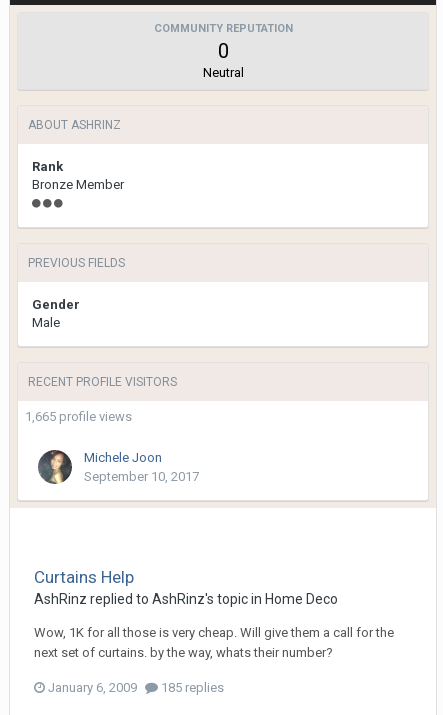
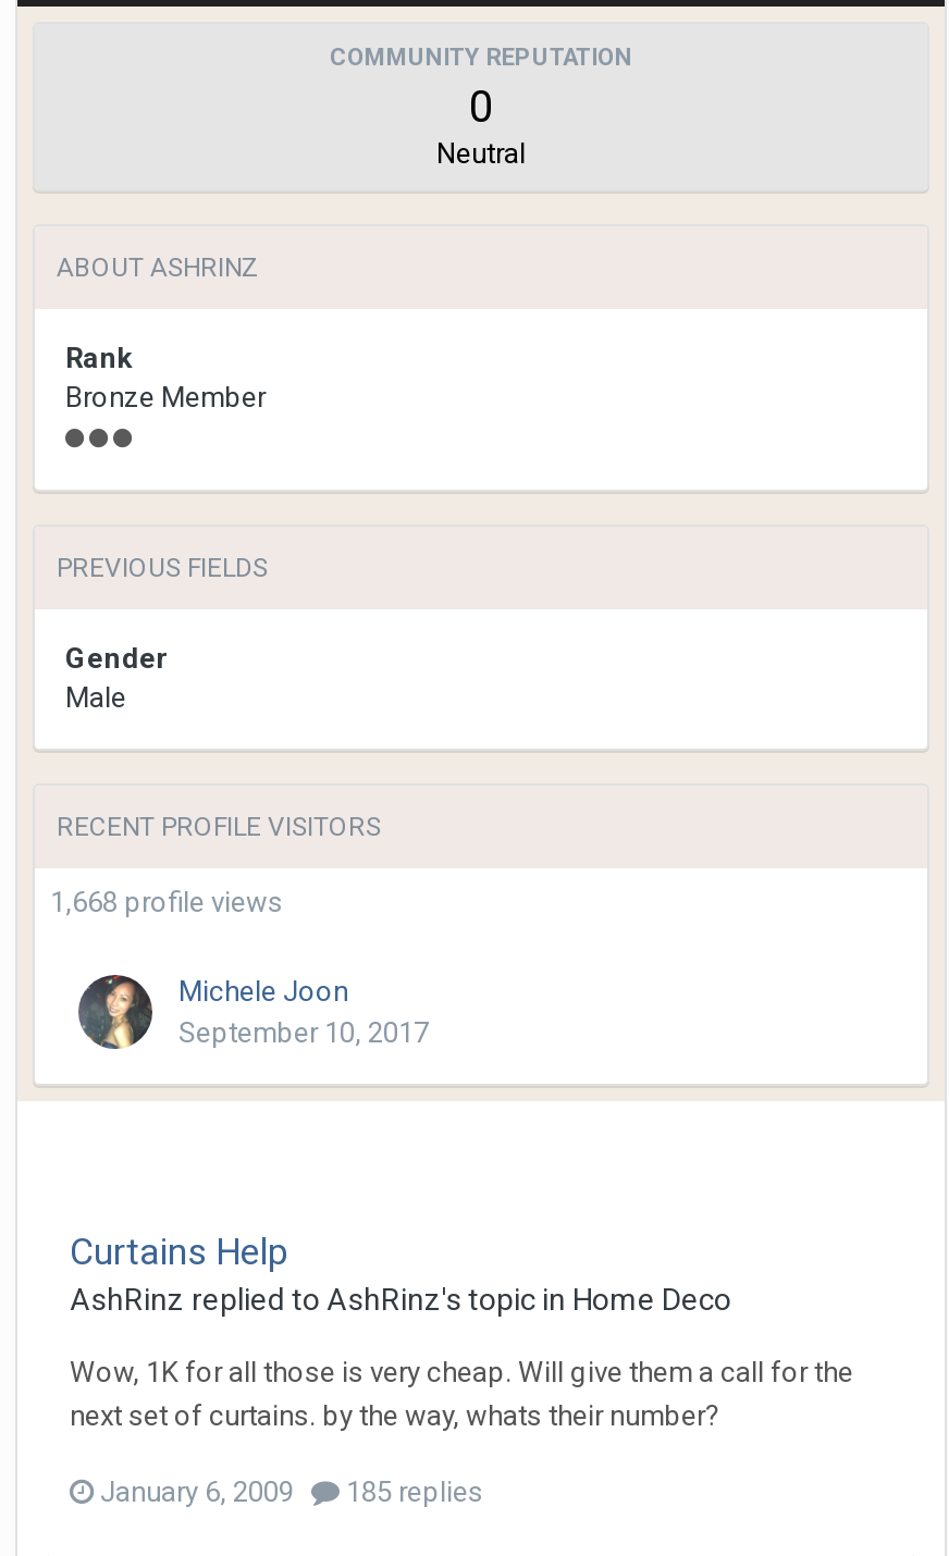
[25,409,132,424] 1,665 profile views -> [50,886,283,919] 1,668 profile views

